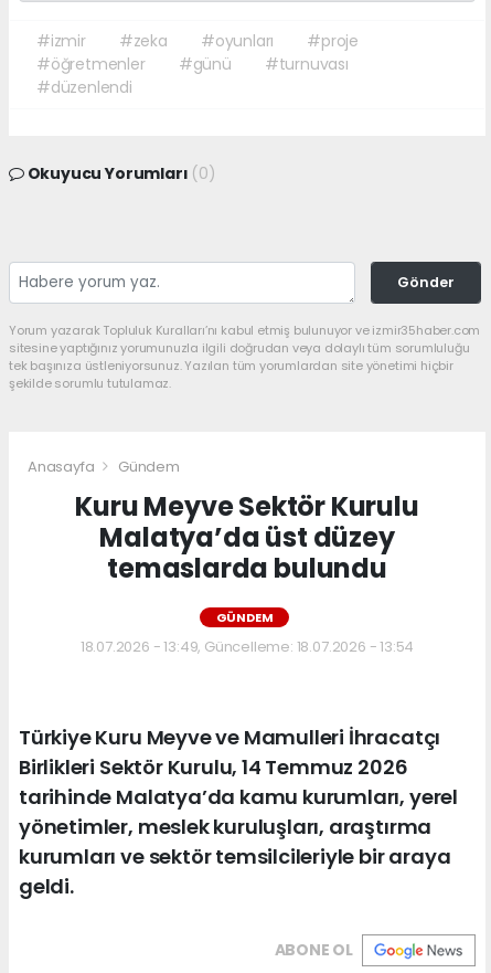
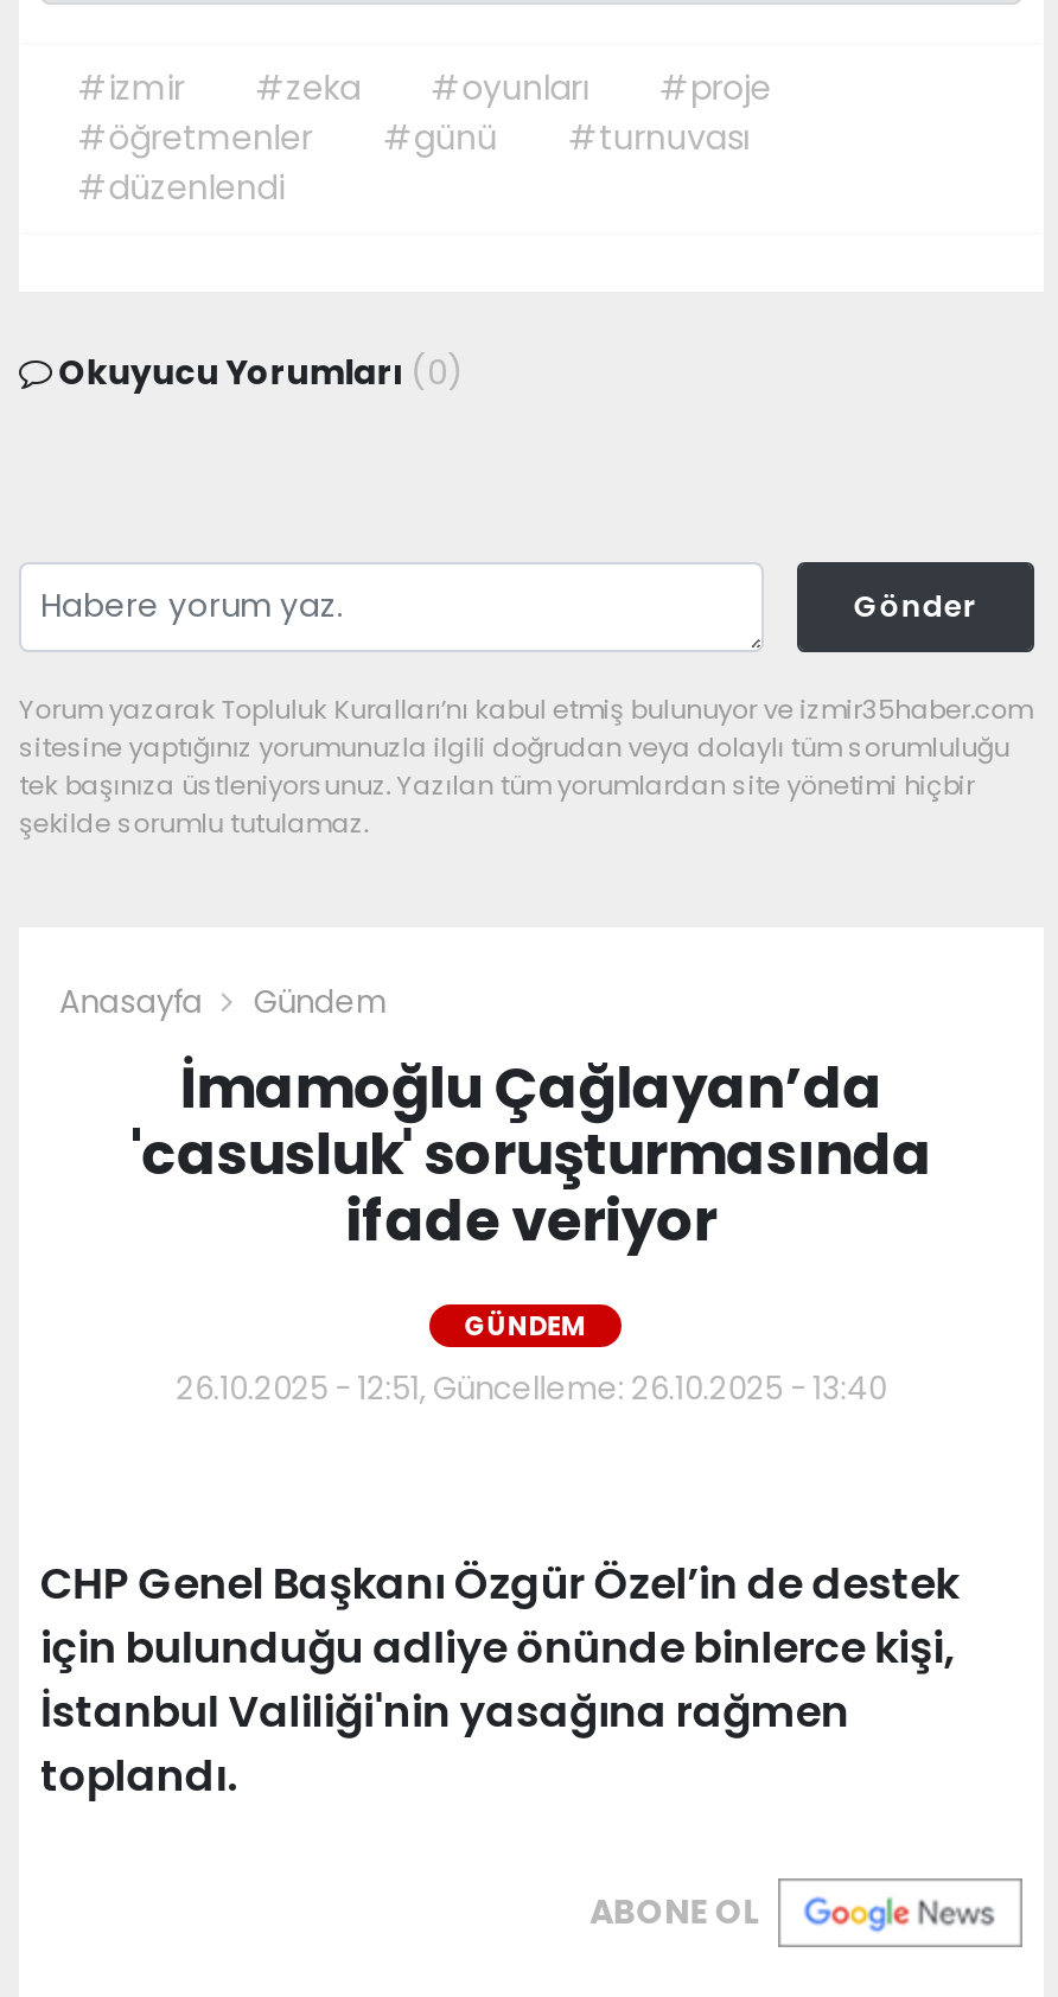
[75,488,419,587] Kuru Meyve Sektör Kurulu | Malatya’da üst düzey | temaslarda bulundu -> [130,1049,932,1260] İmamoğlu Çağlayan’da | 'casusluk' soruşturmasında | ifade veriyor
[80,636,414,657] 18.07.2026 - 13:49, Güncelleme: 18.07.2026 - 13:54 -> [176,1367,886,1412] 26.10.2025 - 12:51, Güncelleme: 26.10.2025 - 13:40
[19,724,458,900] Türkiye Kuru Meyve ve Mamulleri İhracatçı | Birlikleri Sektör Kurulu, 14 Temmuz 2026 | tarihinde Malatya’da kamu kurumları, yerel | yönetimler, meslek kuruluşları, araştırma | kurumları ve sektör temsilcileriyle bir araya | geldi. -> [40,1554,959,1806] CHP Genel Başkanı Özgür Özel’in de destek | için bulunduğu adliye önünde binlerce kişi, | İstanbul Valiliği'nin yasağına rağmen | toplandı.

